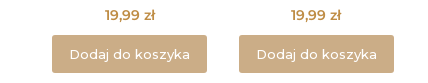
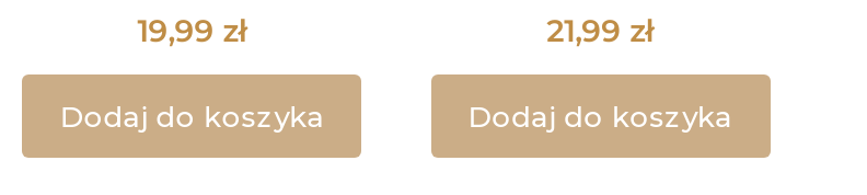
[291,6,341,24] 19,99 zł -> [547,12,654,51] 21,99 zł

